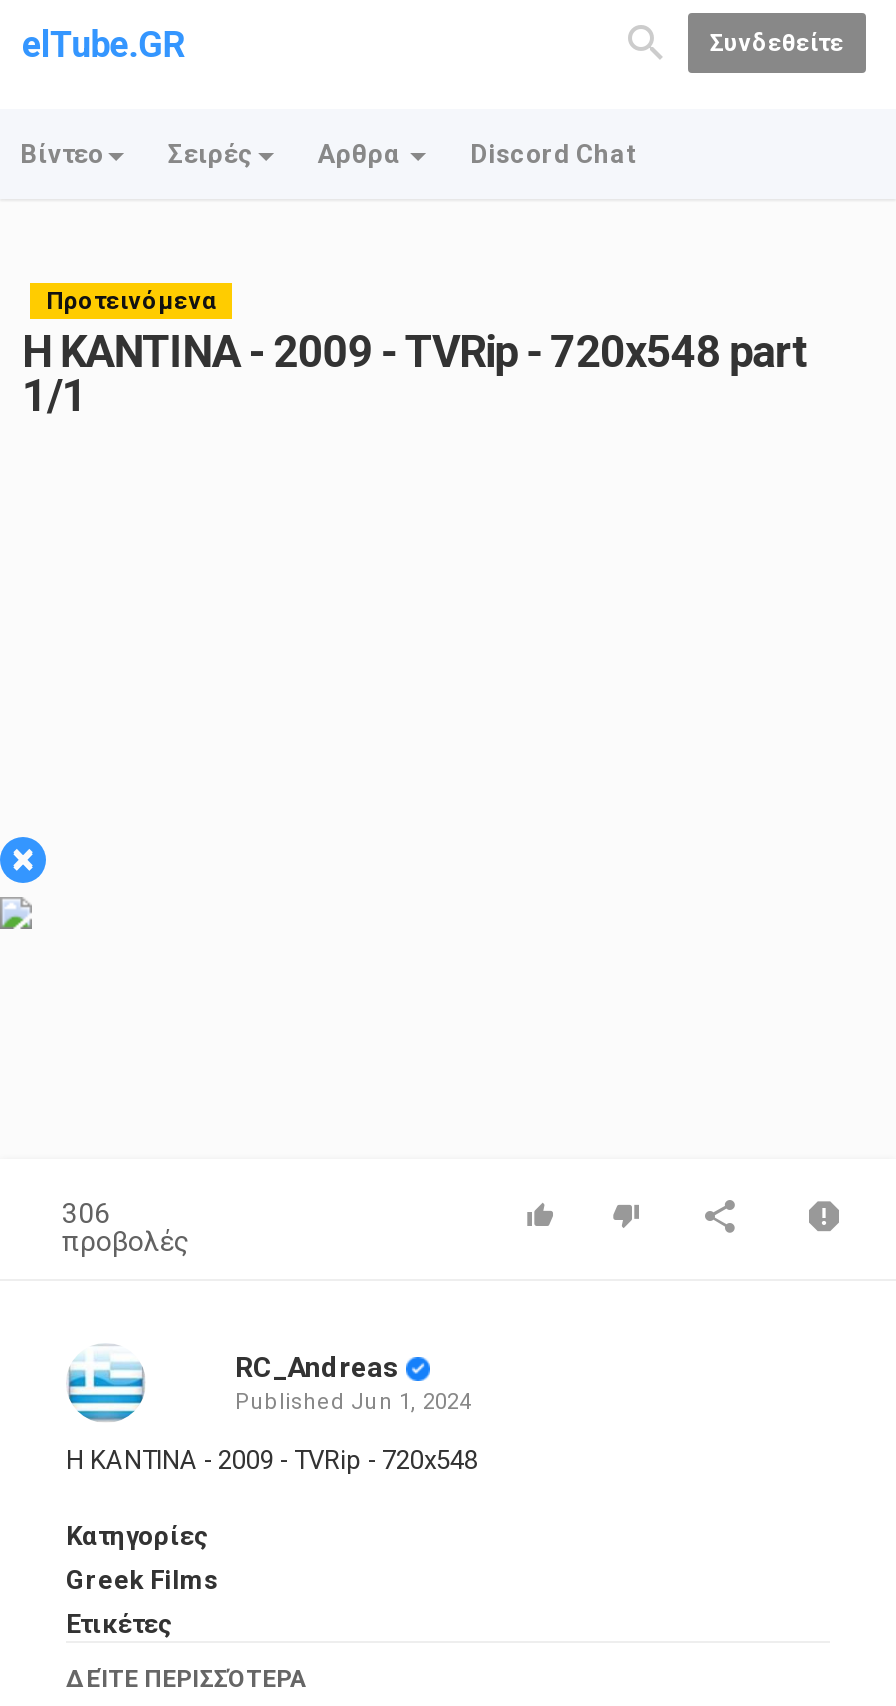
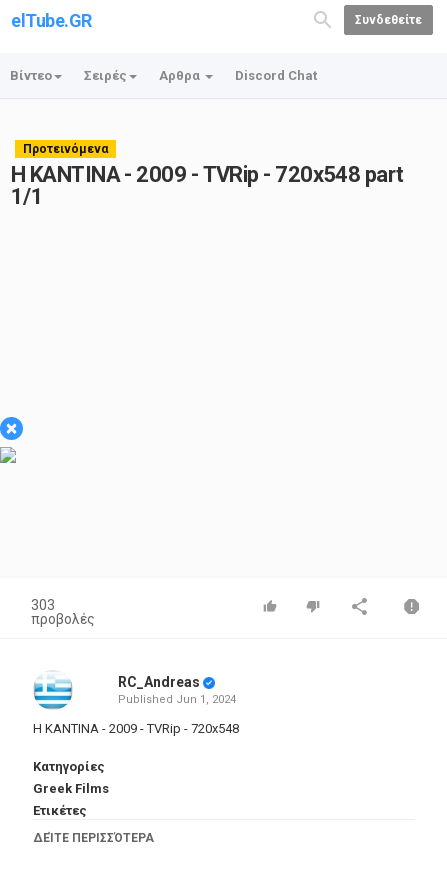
[62,1197,110,1229] 306 -> [31,597,55,613] 303

